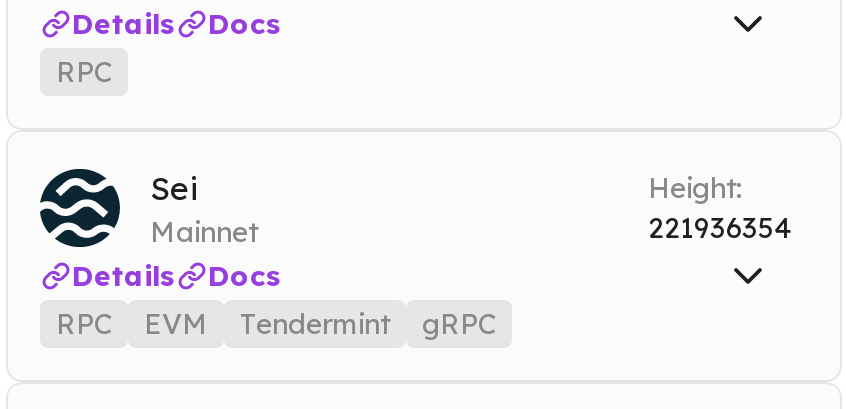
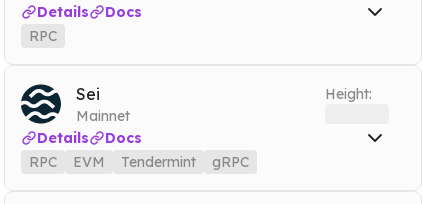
[648,210,790,246] 221936354 -> none

